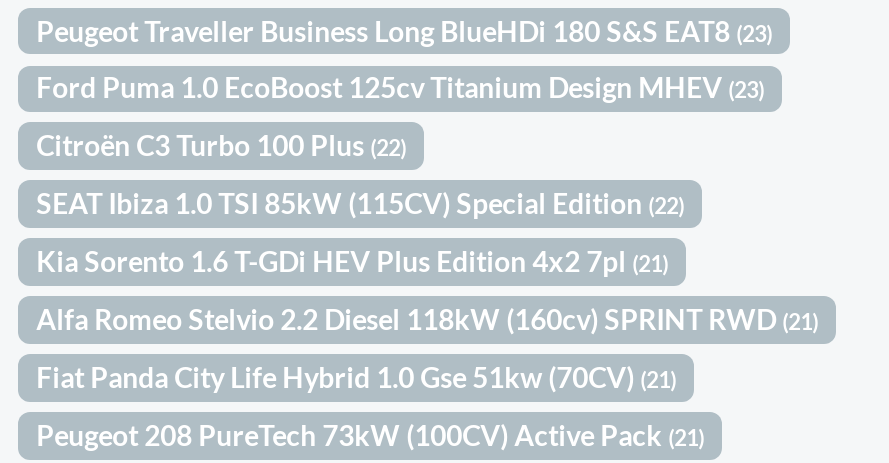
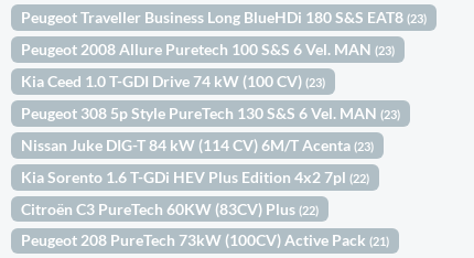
[36,71,764,105] Ford Puma 1.0 EcoBoost 125cv Titanium Design MHEV (23) -> [21,40,395,59] Peugeot 2008 Allure Puretech 100 S&S 6 Vel. MAN (23)
[36,129,406,163] Citroën C3 Turbo 100 Plus (22) -> [21,72,325,90] Kia Ceed 1.0 T-GDI Drive 74 kW (100 CV) (23)
[36,187,684,221] SEAT Ibiza 1.0 TSI 85kW (115CV) Special Edition (22) -> [21,104,400,122] Peugeot 308 5p Style PureTech 130 S&S 6 Vel. MAN (23)
[36,245,668,279] Kia Sorento 1.6 T-GDi HEV Plus Edition 4x2 7pl (21) -> [21,135,374,154] Nissan Juke DIG-T 84 kW (114 CV) 6M/T Acenta (23)
[36,302,818,336] Alfa Romeo Stelvio 2.2 Diesel 118kW (160cv) SPRINT RWD (21) -> [21,167,369,186] Kia Sorento 1.6 T-GDi HEV Plus Edition 4x2 7pl (22)
[36,360,676,394] Fiat Panda City Life Hybrid 1.0 Gse 51kw (70CV) (21) -> [21,199,319,218] Citroën C3 PureTech 60KW (83CV) Plus (22)

